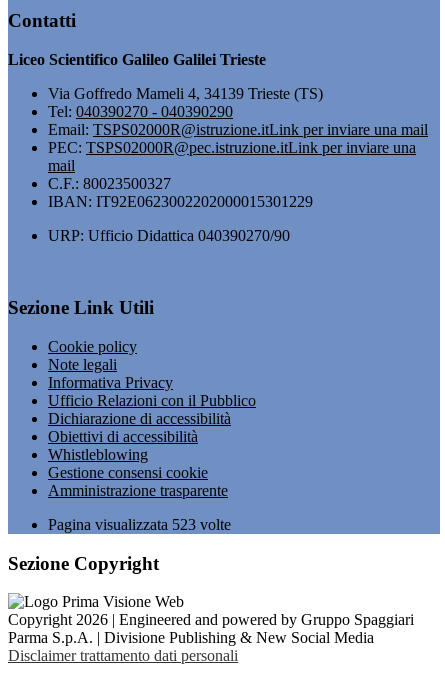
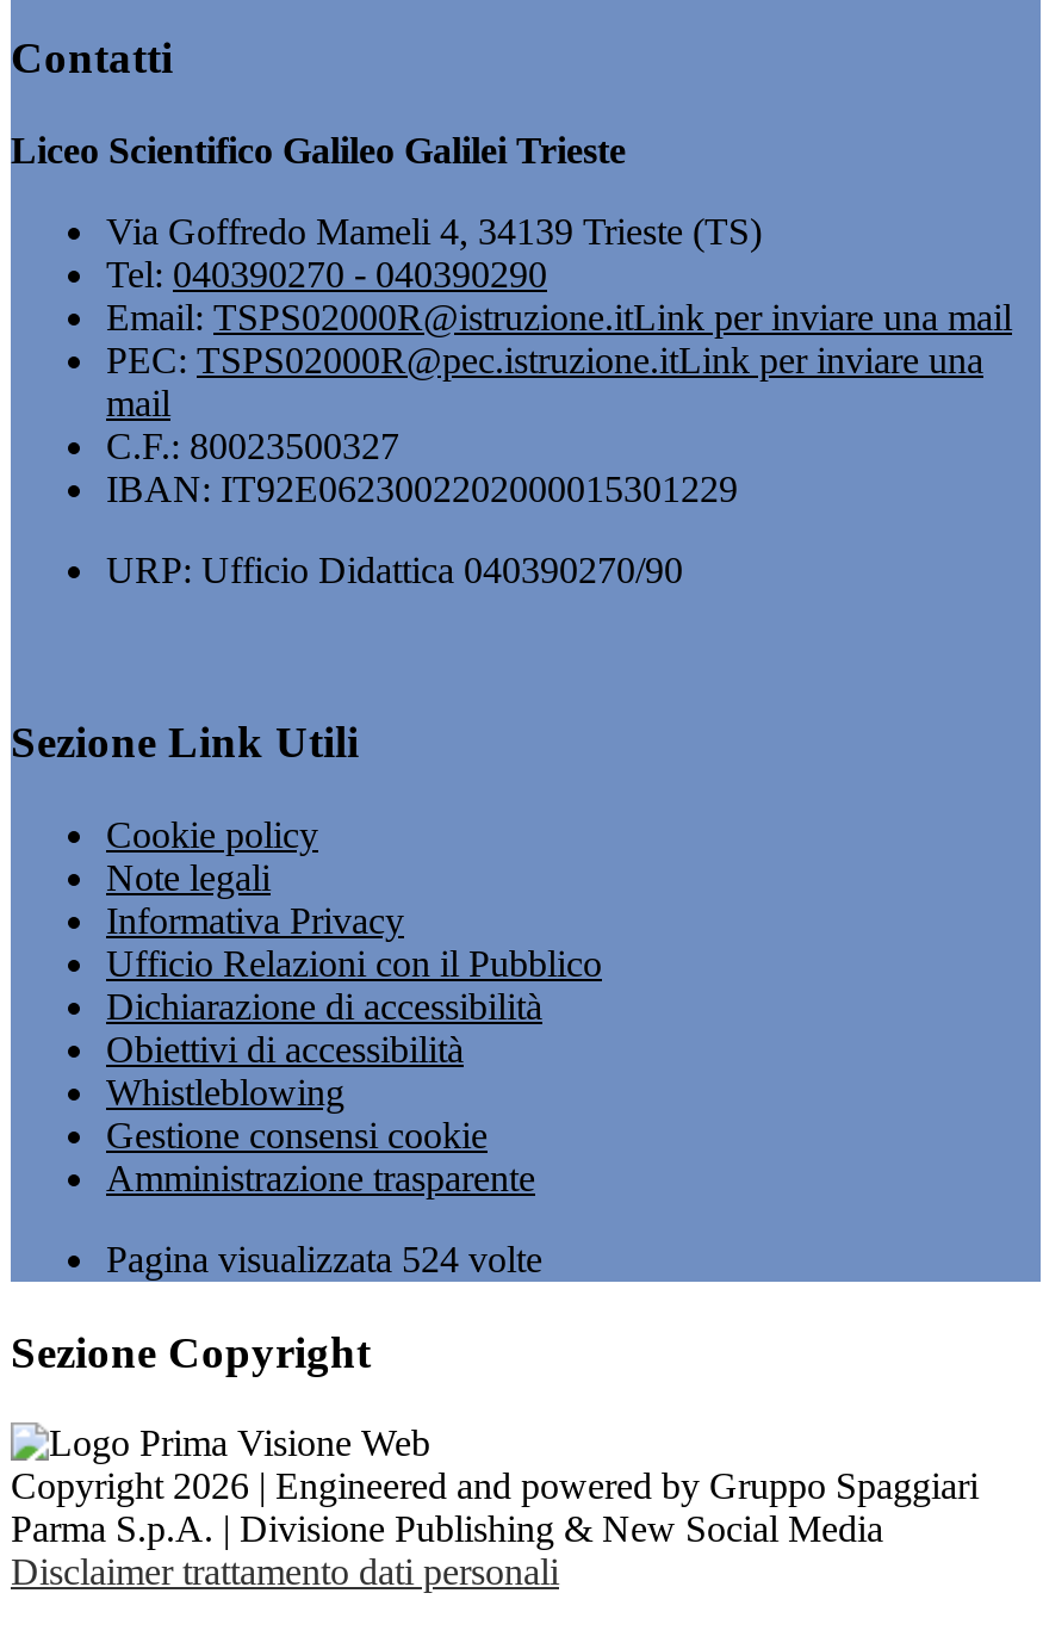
[48,516,231,533] Pagina visualizzata 523 volte -> [106,1239,542,1279] Pagina visualizzata 524 volte

